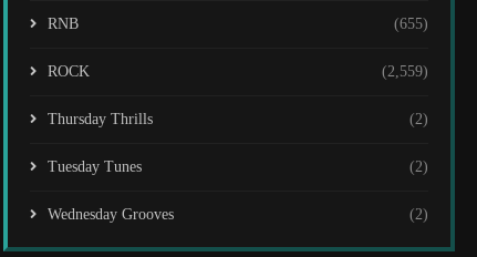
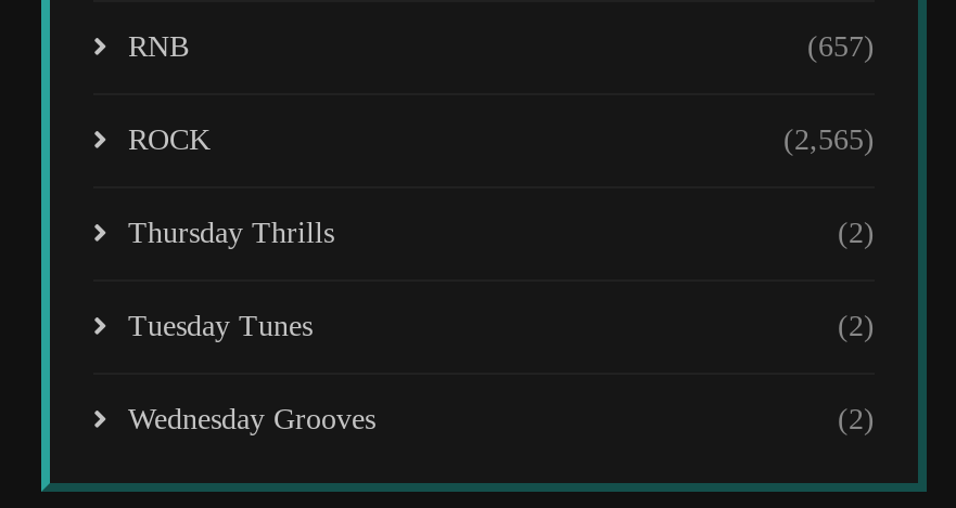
[394,16,428,32] (655) -> [807,30,875,63] (657)
[382,63,428,80] (2,559) -> [783,123,875,156] (2,565)

